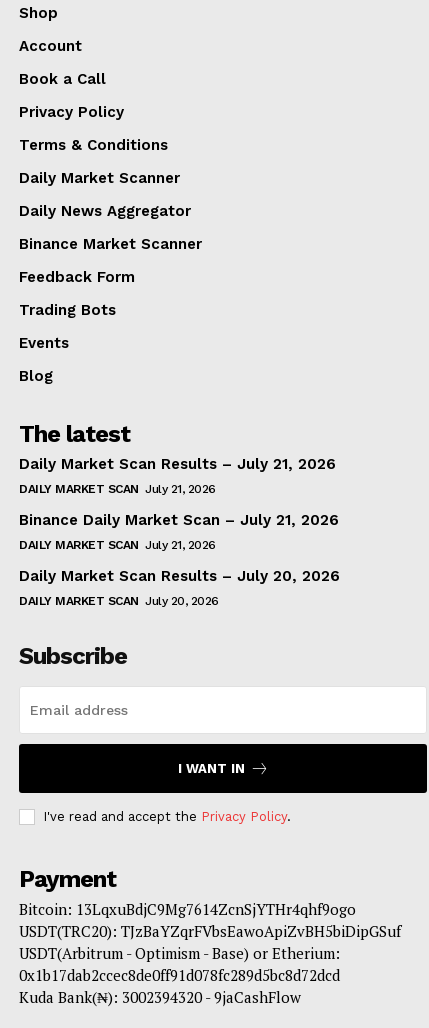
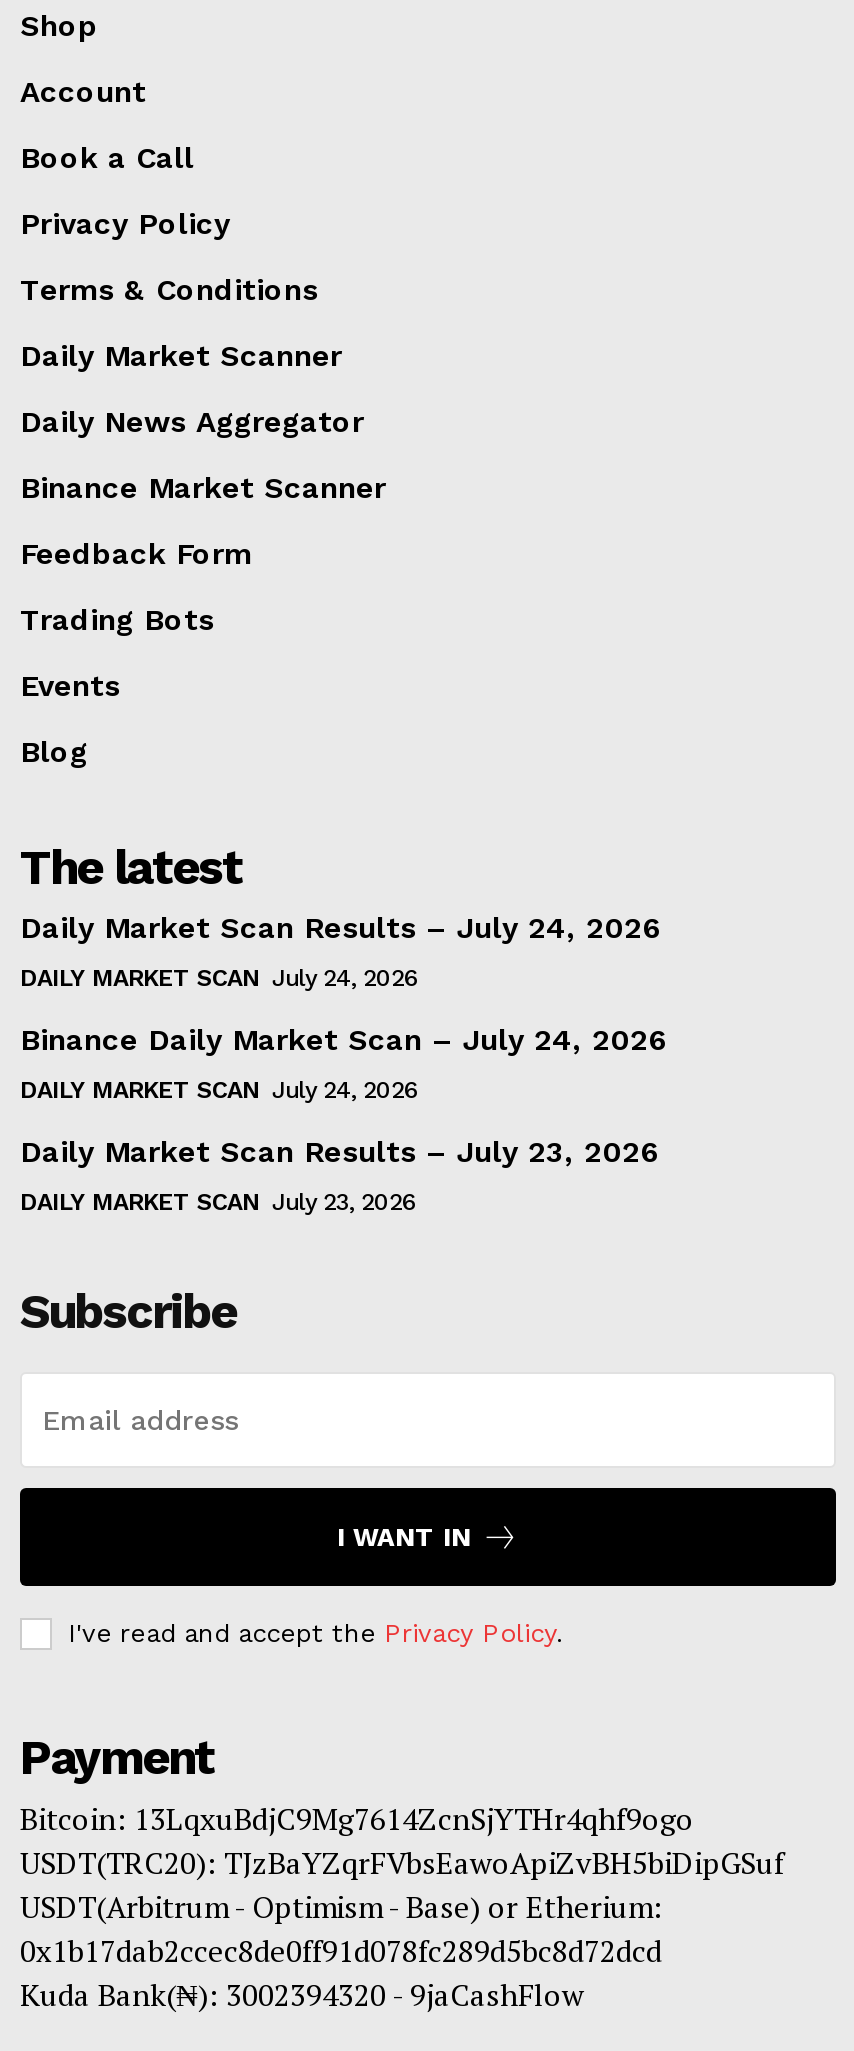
[19,455,336,473] Daily Market Scan Results – July 21, 2026 -> [20,910,662,946] Daily Market Scan Results – July 24, 2026
[19,482,215,496] DAILY MARKET SCAN July 21, 2026 -> [20,964,419,992] DAILY MARKET SCAN July 24, 2026
[19,511,339,529] Binance Daily Market Scan – July 21, 2026 -> [20,1022,668,1058] Binance Daily Market Scan – July 24, 2026
[19,538,215,552] DAILY MARKET SCAN July 21, 2026 -> [20,1076,419,1104] DAILY MARKET SCAN July 24, 2026
[19,567,340,585] Daily Market Scan Results – July 20, 2026 -> [20,1134,660,1170] Daily Market Scan Results – July 23, 2026
[19,594,218,608] DAILY MARKET SCAN July 20, 2026 -> [20,1188,417,1216] DAILY MARKET SCAN July 23, 2026

